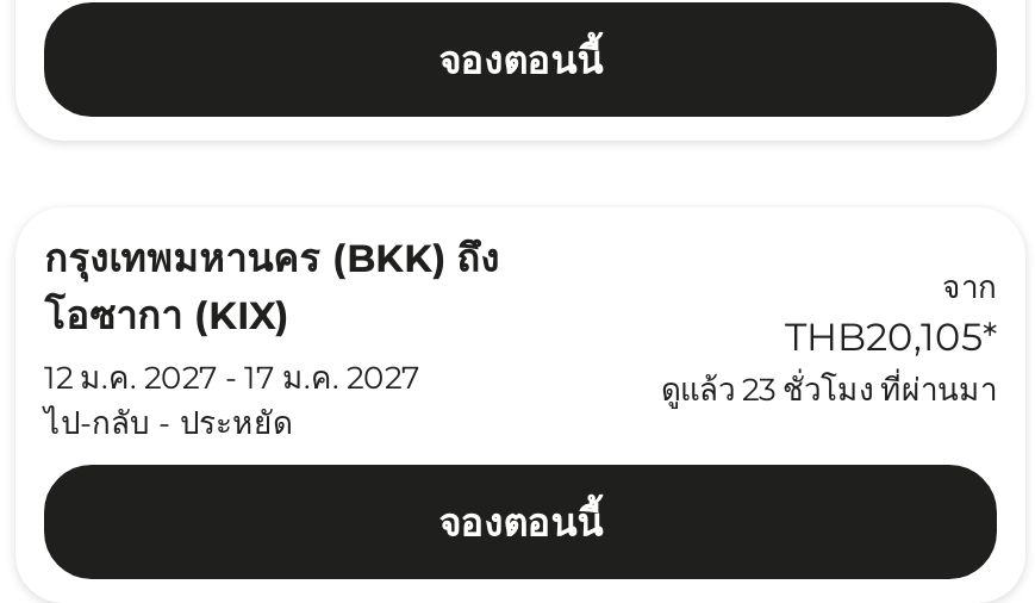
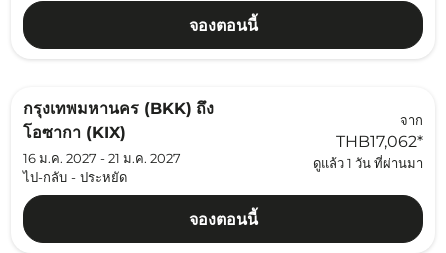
[661,315,997,408] THB20,105* | ดูแล้ว 23 ชั่วโมง ที่ผ่านมา -> [313,132,423,171] THB17,062* | ดูแล้ว 1 วัน ที่ผ่านมา
[44,358,420,396] 12 ม.ค. 2027 - 17 ม.ค. 2027 -> [23,150,181,166] 16 ม.ค. 2027 - 21 ม.ค. 2027

